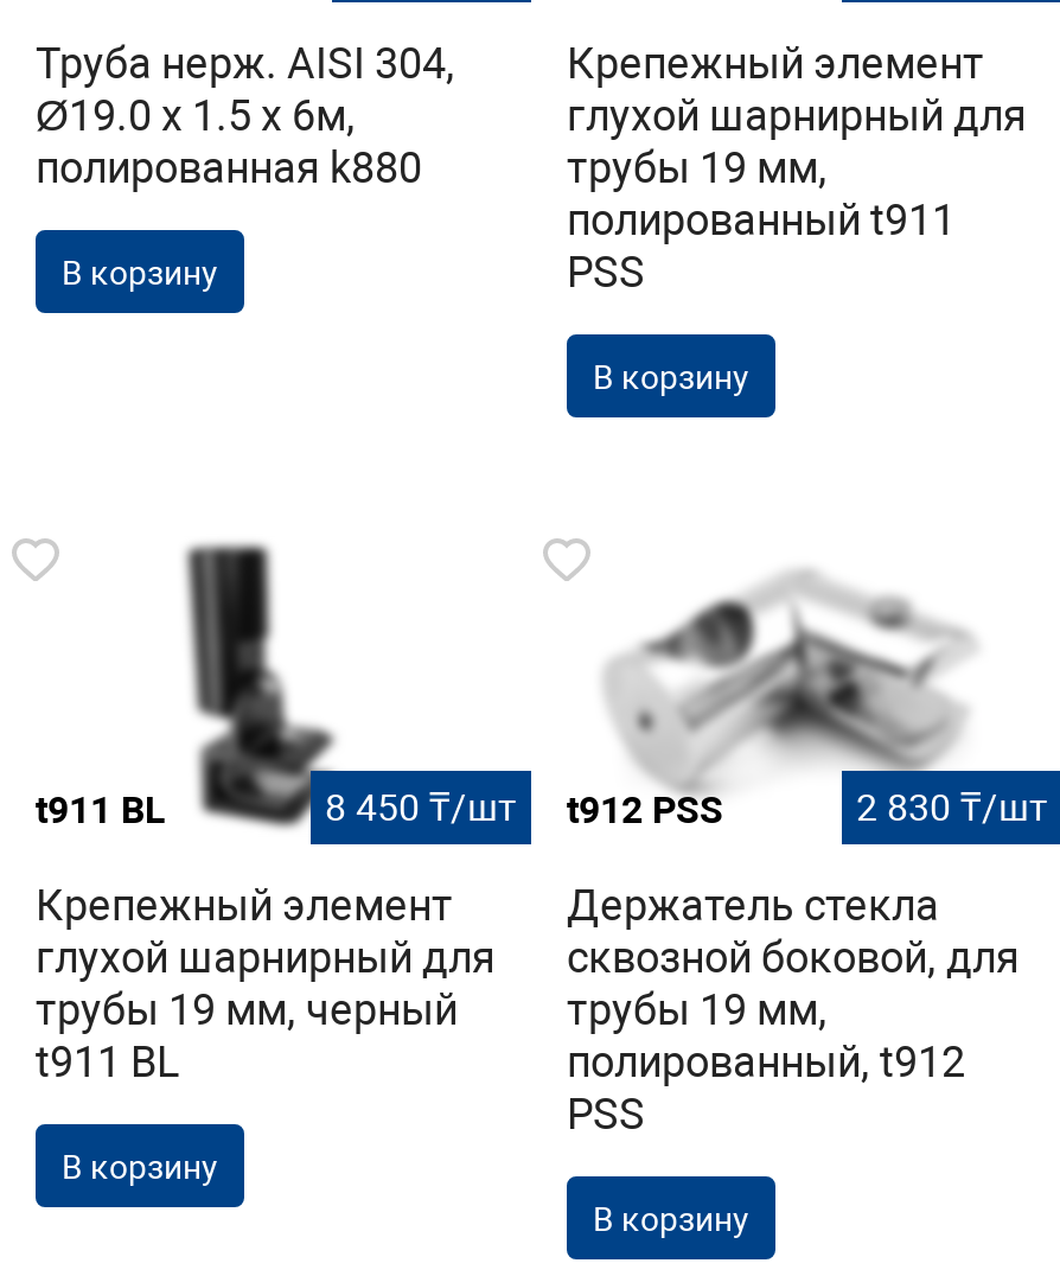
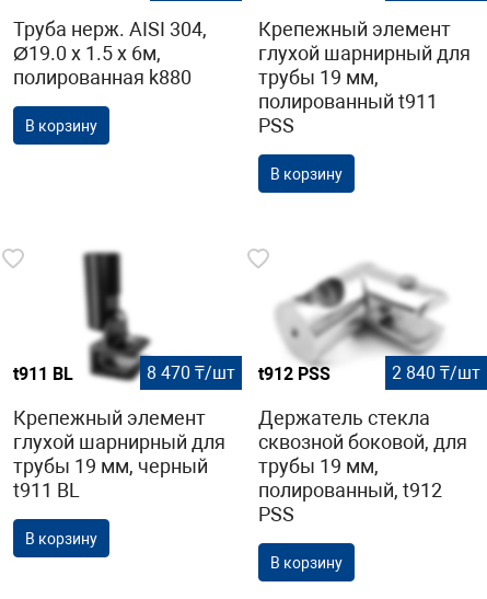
[325,784,723,831] 8 450 ₸/шт t912 PSS -> [147,362,331,384] 8 470 ₸/шт t912 PSS
[856,784,1048,829] 2 830 ₸/шт -> [392,362,480,383] 2 840 ₸/шт

